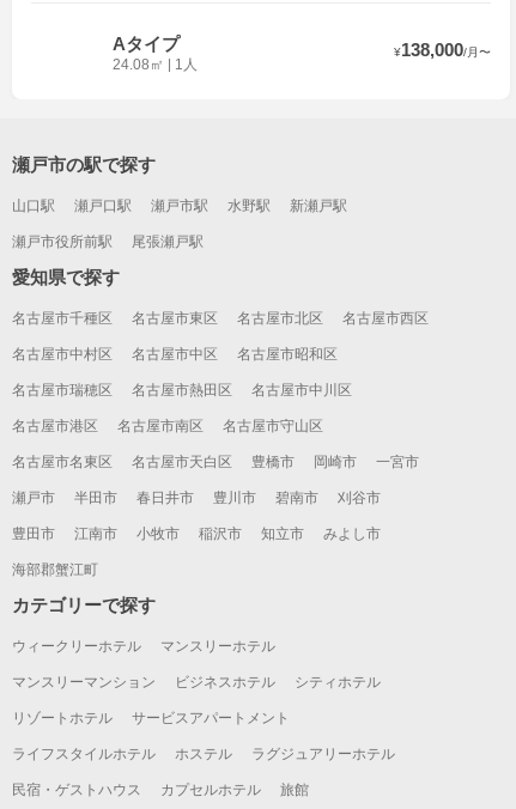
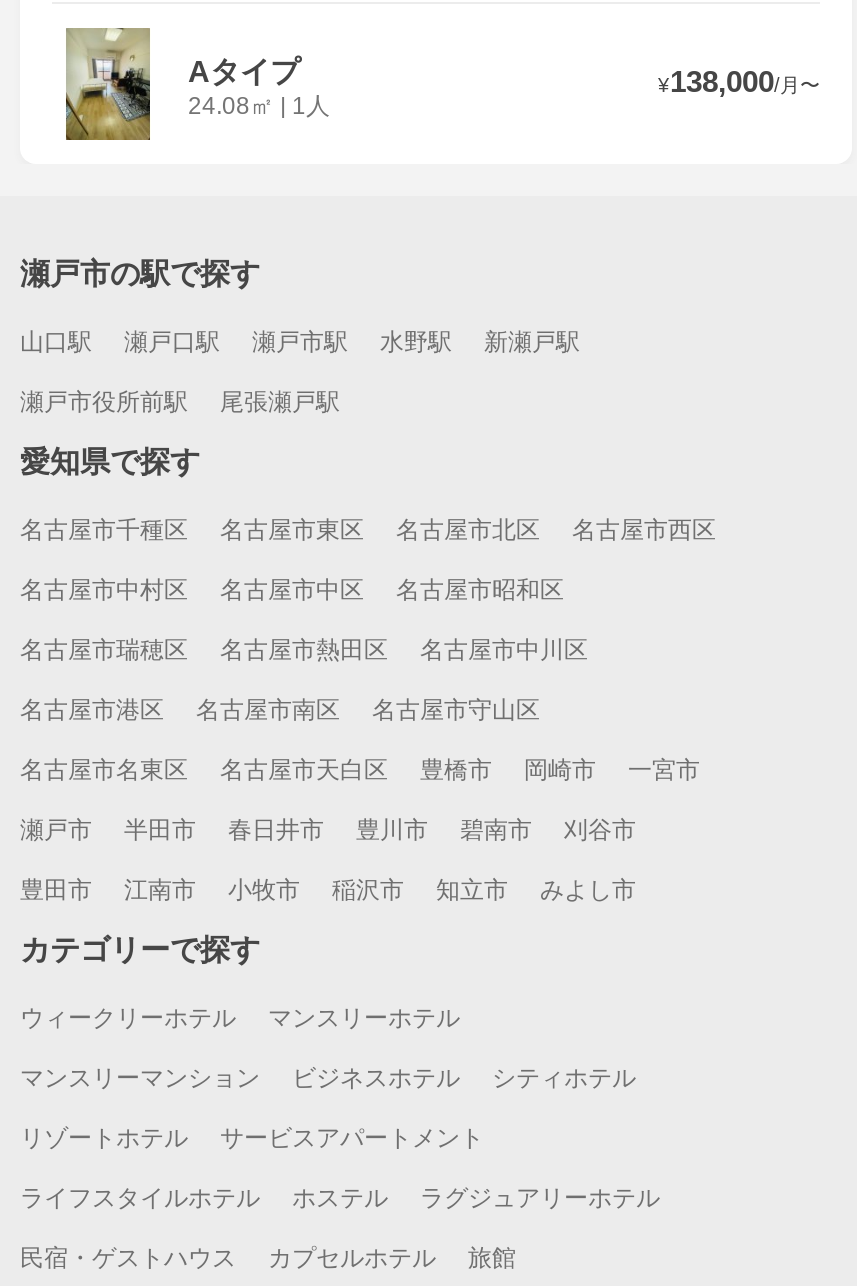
none -> [64,26,152,142] [image]
[12,561,98,578] 海部郡蟹江町 -> none

